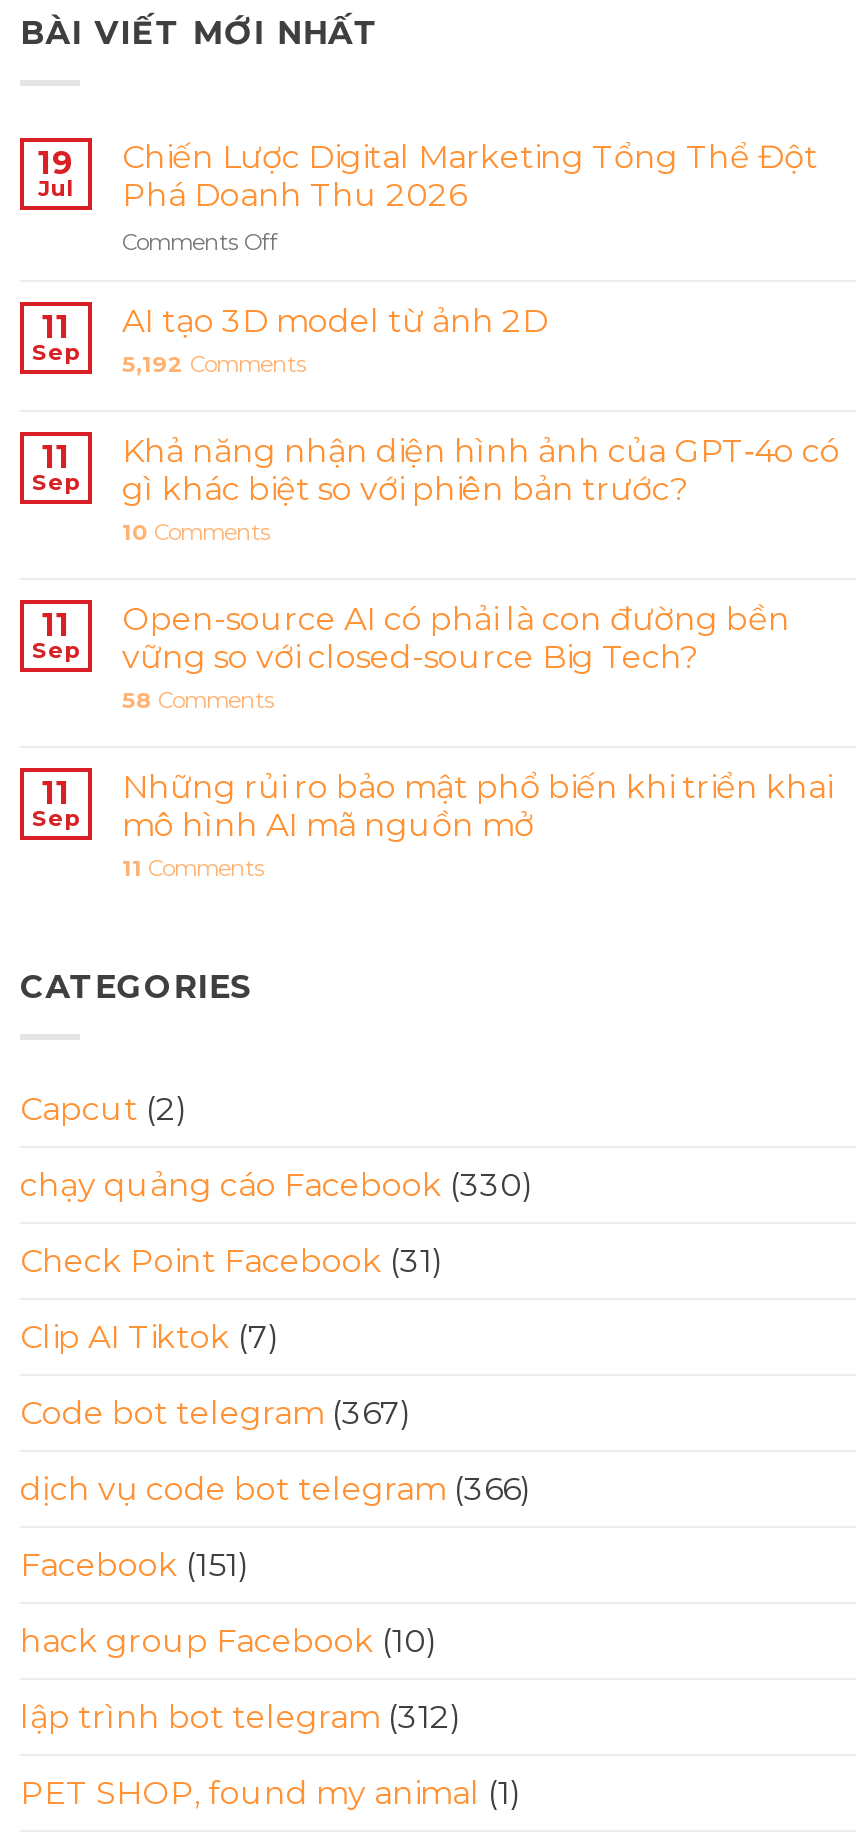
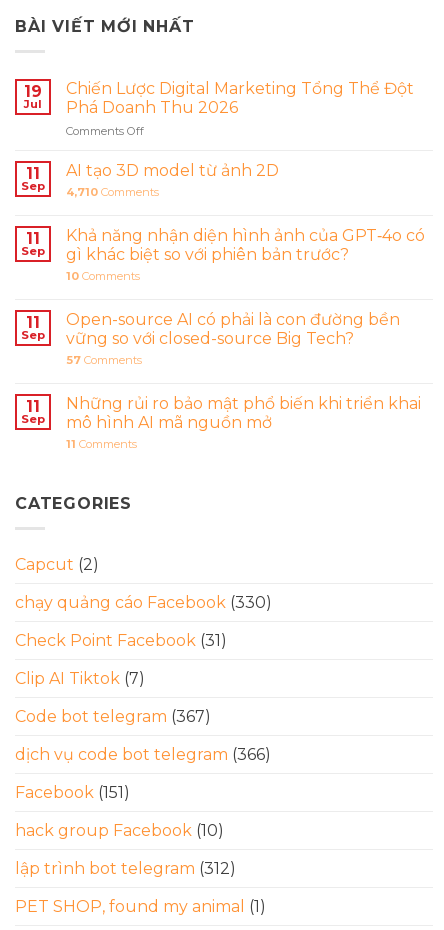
[122,350,306,378] 5,192 Comments -> [66,185,159,199] 4,710 Comments
[122,686,274,714] 58 Comments -> [66,353,142,367] 57 Comments

